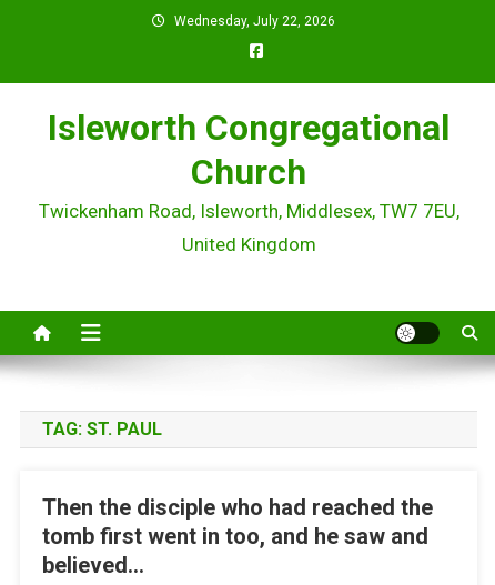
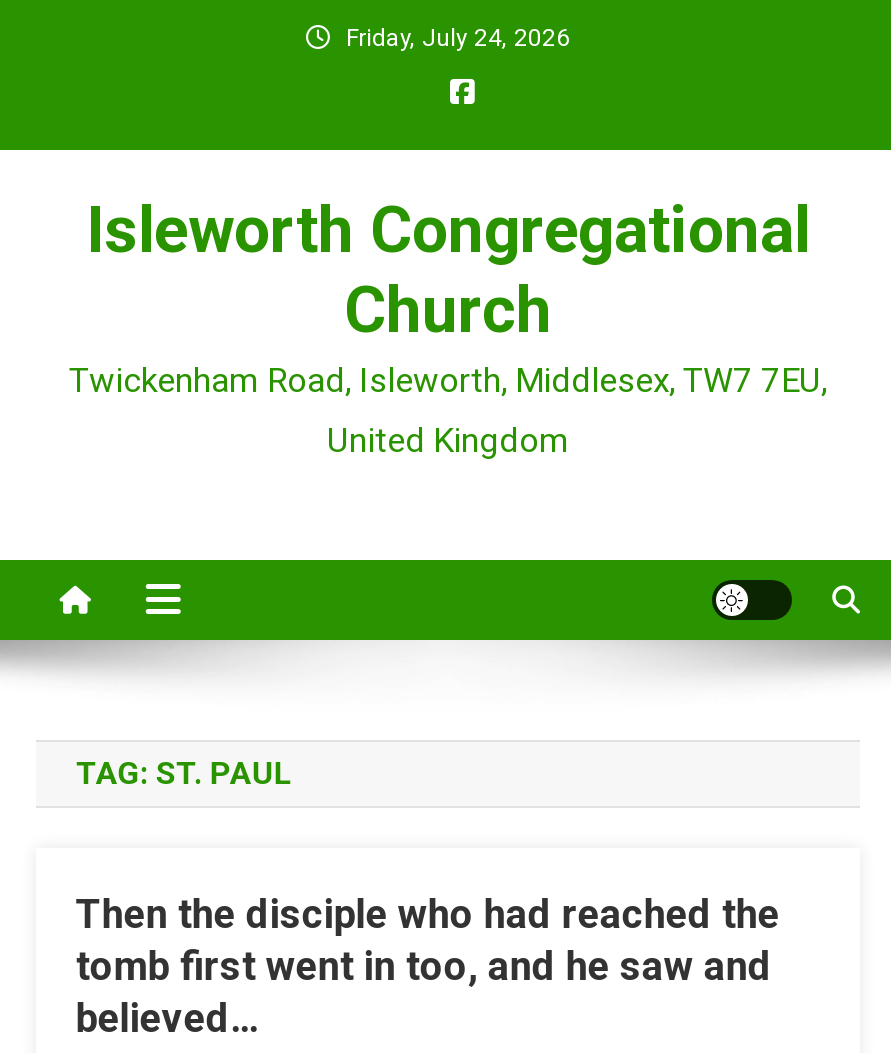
[174,13,335,29] Wednesday, July 22, 2026 -> [346,24,570,52] Friday, July 24, 2026

